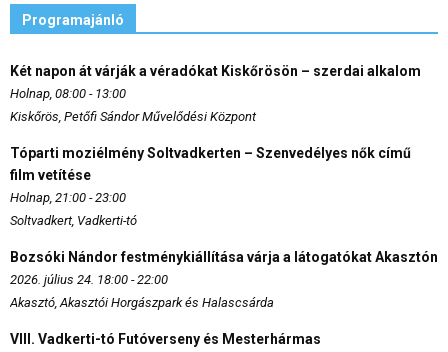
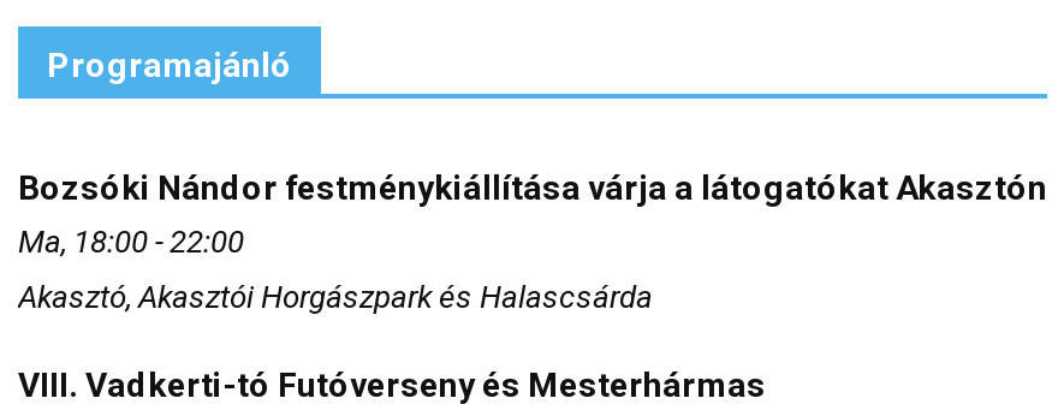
[10,63,421,228] Két napon át várják a véradókat Kiskőrösön – szerdai alkalom | Holnap, 08:00 - 13:00 | Kiskőrös, Petőfi Sándor Művelődési Központ | Tóparti moziélmény Soltvadkerten – Szenvedélyes nők című | film vetítése | Holnap, 21:00 - 23:00 | Soltvadkert, Vadkerti-tó -> none
[10,272,168,287] 2026. július 24. 18:00 - 22:00 -> [18,225,244,261] Ma, 18:00 - 22:00

